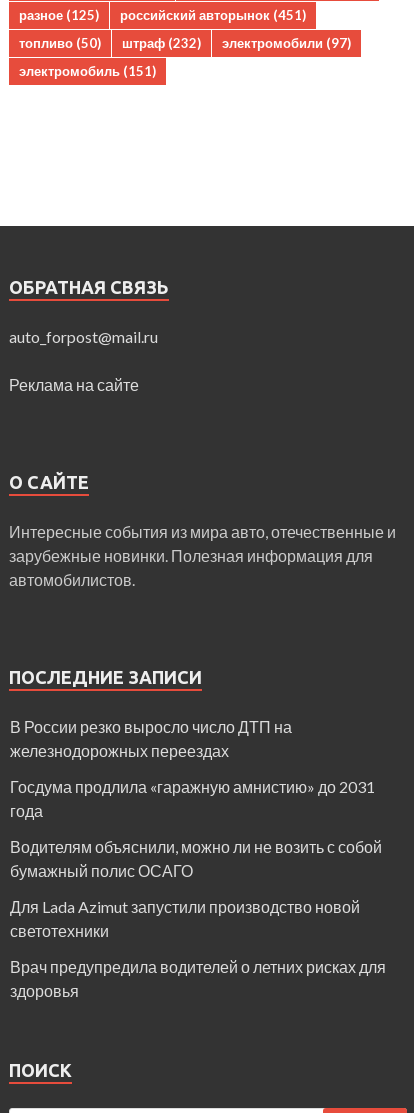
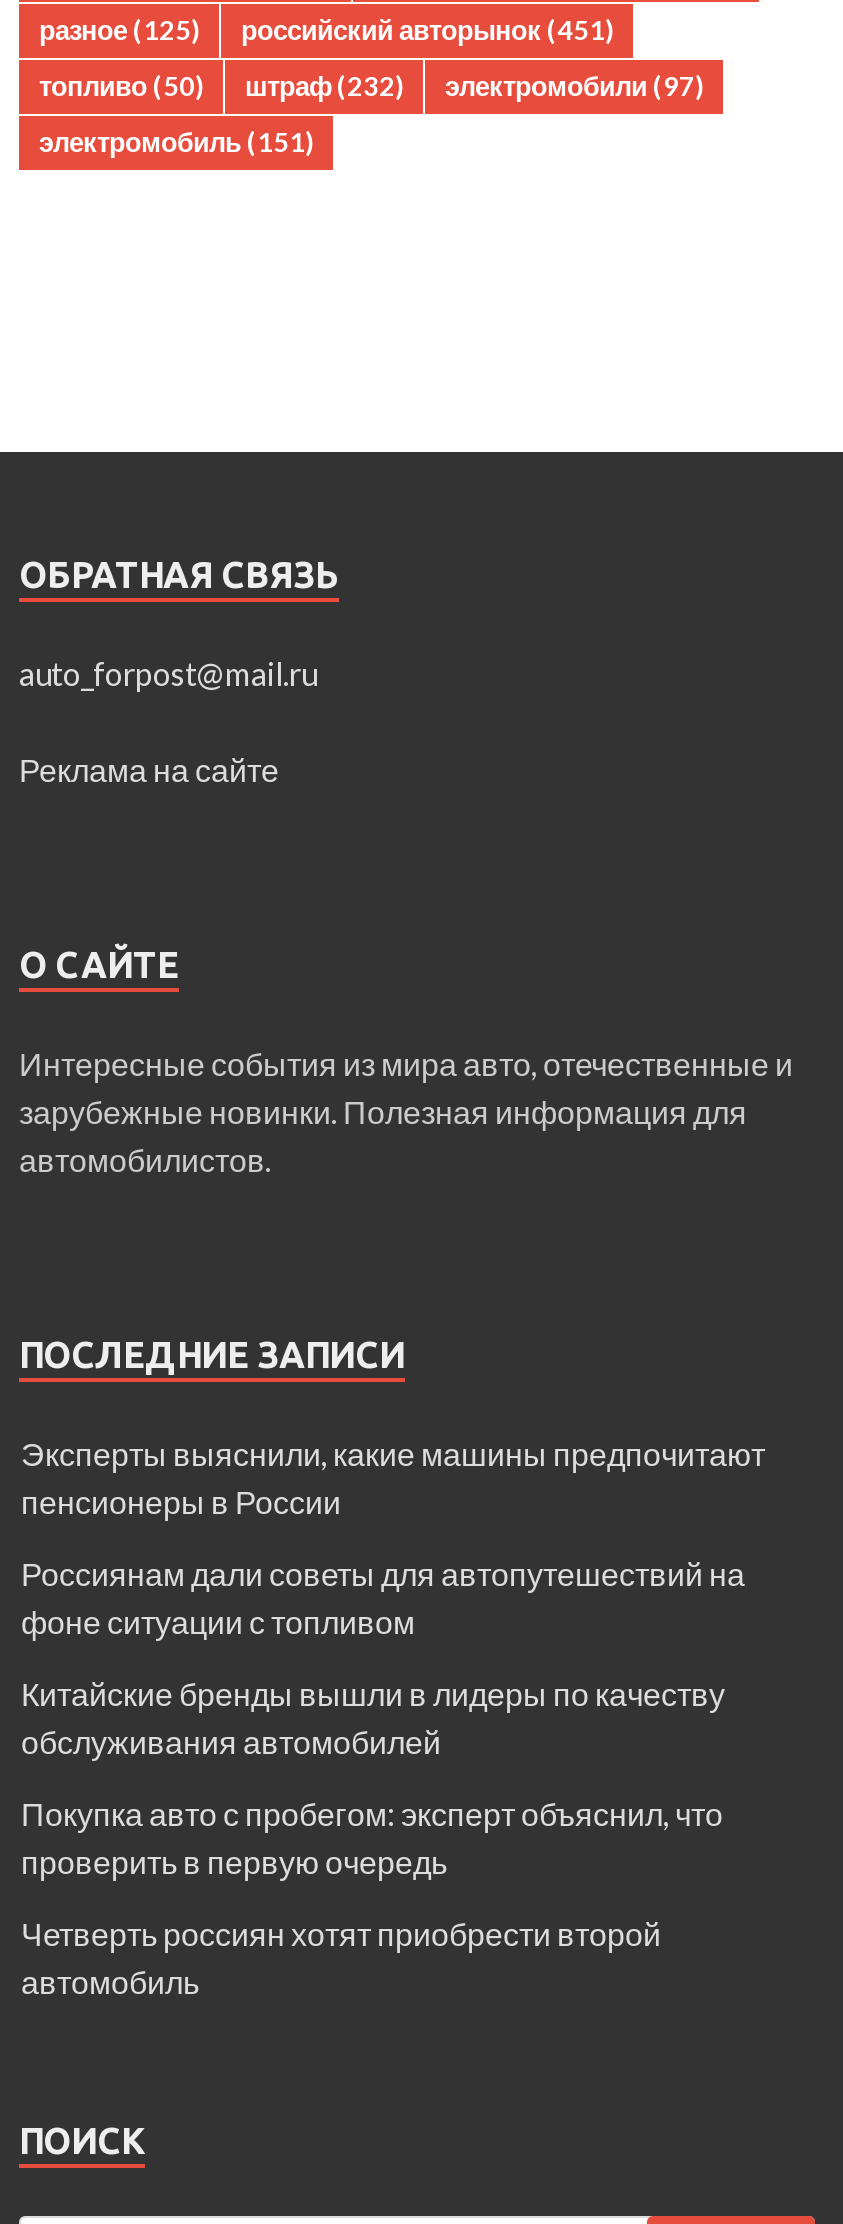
[10,716,292,759] В России резко выросло число ДТП на | железнодорожных переездах -> [21,1433,765,1519] Эксперты выяснили, какие машины предпочитают | пенсионеры в России
[10,776,375,819] Госдума продлила «гаражную амнистию» до 2031 | года -> [21,1553,745,1639] Россиянам дали советы для автопутешествий на | фоне ситуации с топливом
[10,836,382,879] Водителям объяснили, можно ли не возить с собой | бумажный полис ОСАГО -> [21,1673,725,1759] Китайские бренды вышли в лидеры по качеству | обслуживания автомобилей
[10,896,360,939] Для Lada Azimut запустили производство новой | светотехники -> [21,1793,723,1879] Покупка авто с пробегом: эксперт объяснил, что | проверить в первую очередь
[10,956,386,999] Врач предупредила водителей о летних рисках для | здоровья -> [21,1913,661,1999] Четверть россиян хотят приобрести второй | автомобиль

